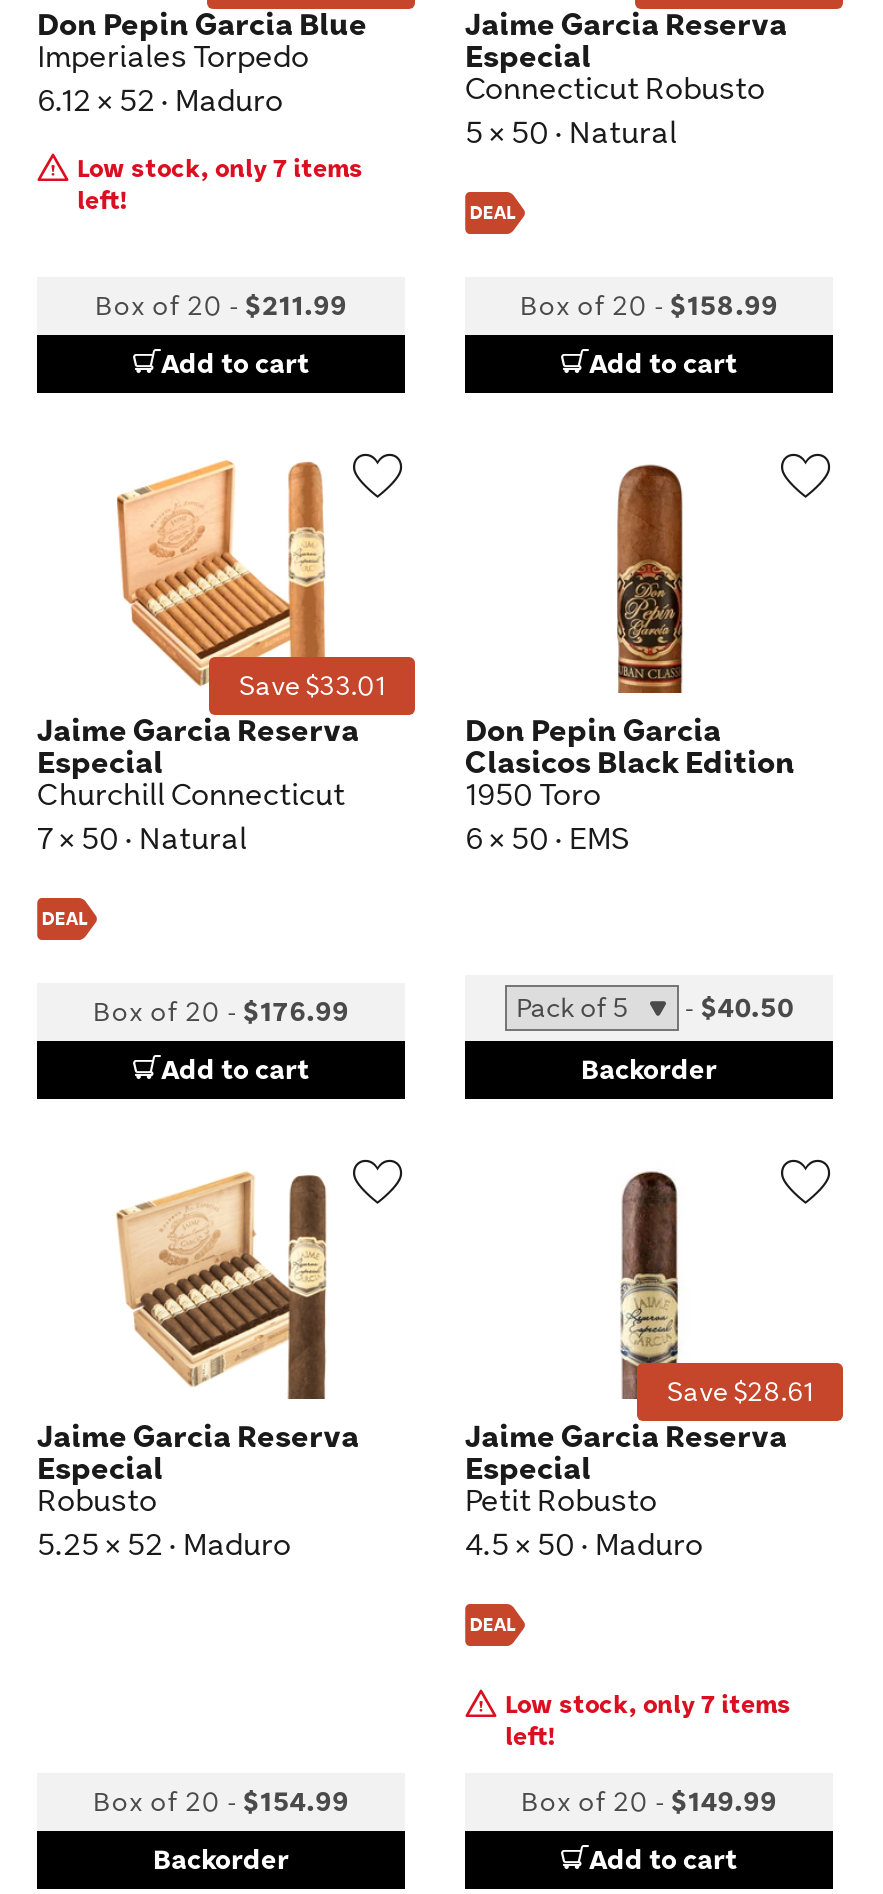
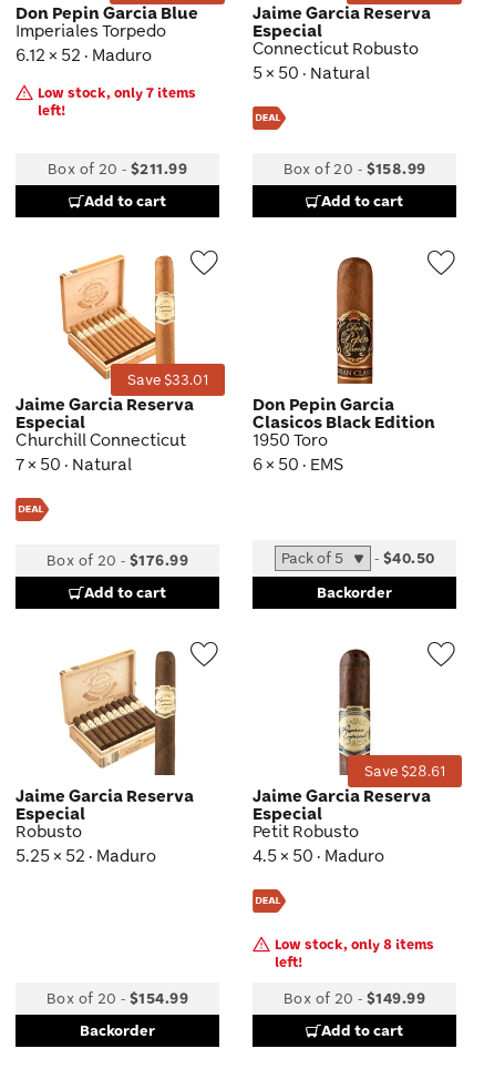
[505,1689,791,1719] Low stock, only 7 items -> [275,936,434,953] Low stock, only 8 items

